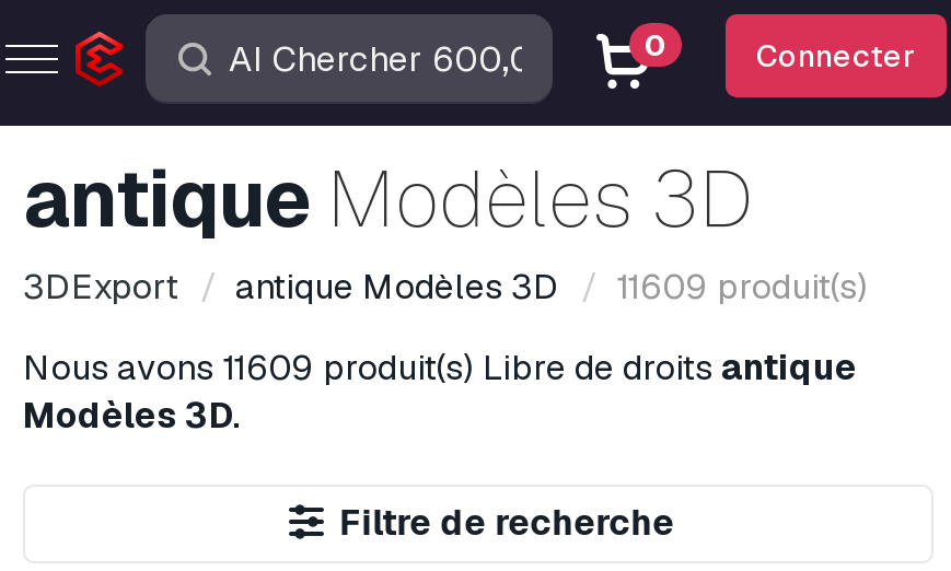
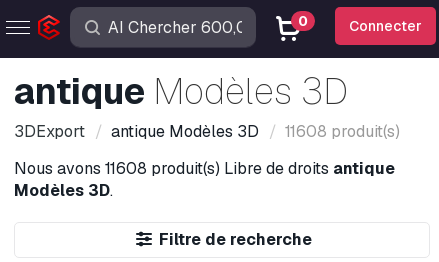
[23,264,868,310] 3DExport antique Modèles 3D 11609 produit(s) -> [14,121,400,142] 3DExport antique Modèles 3D 11608 produit(s)
[23,345,857,391] Nous avons 11609 produit(s) Libre de droits antique -> [14,158,395,179] Nous avons 11608 produit(s) Libre de droits antique

